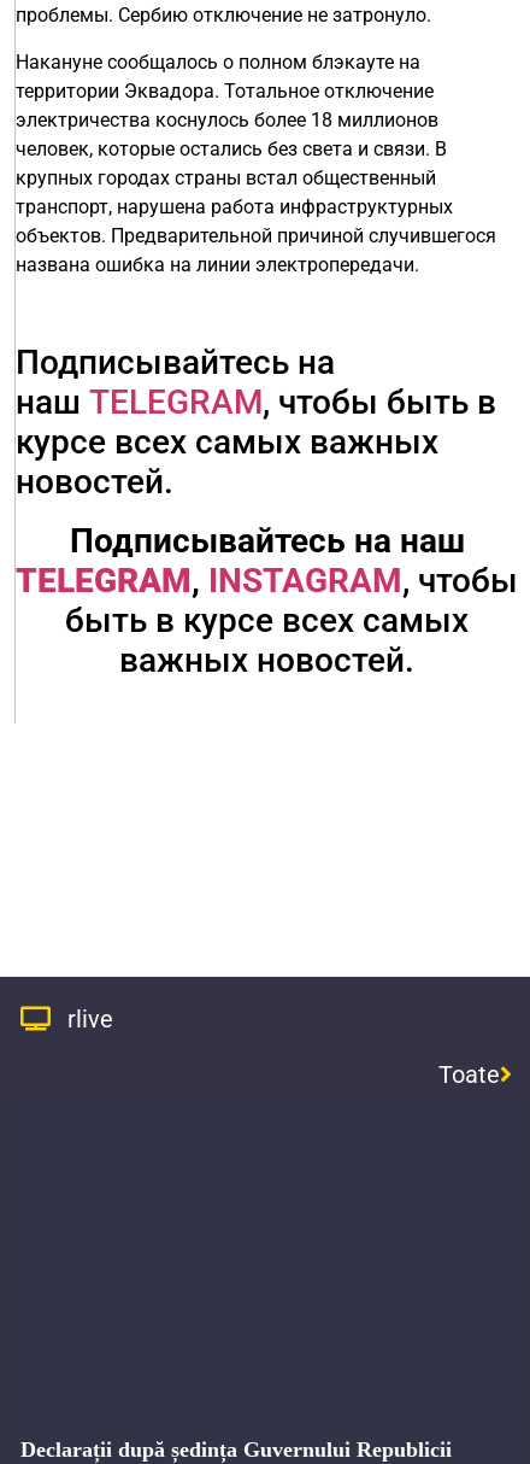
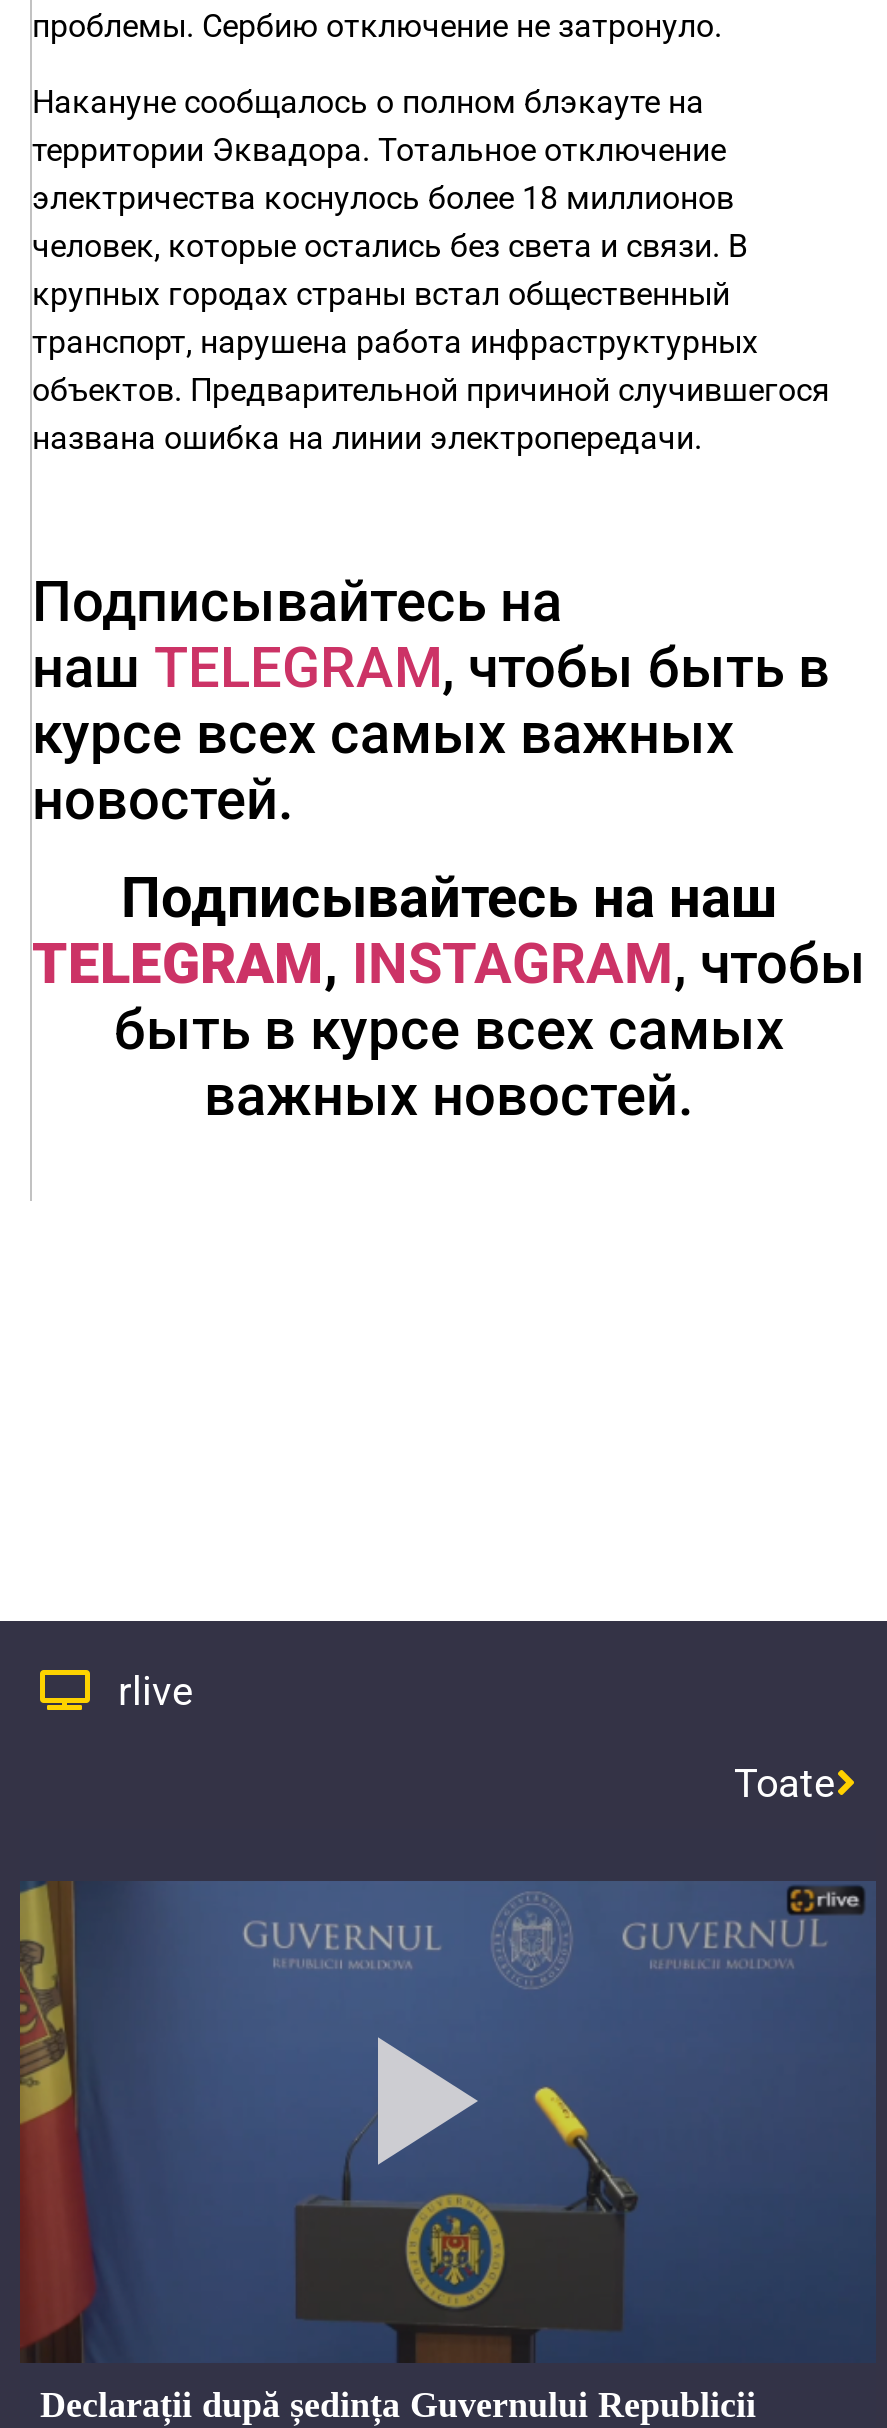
none -> [20,1880,876,2362] [image]

